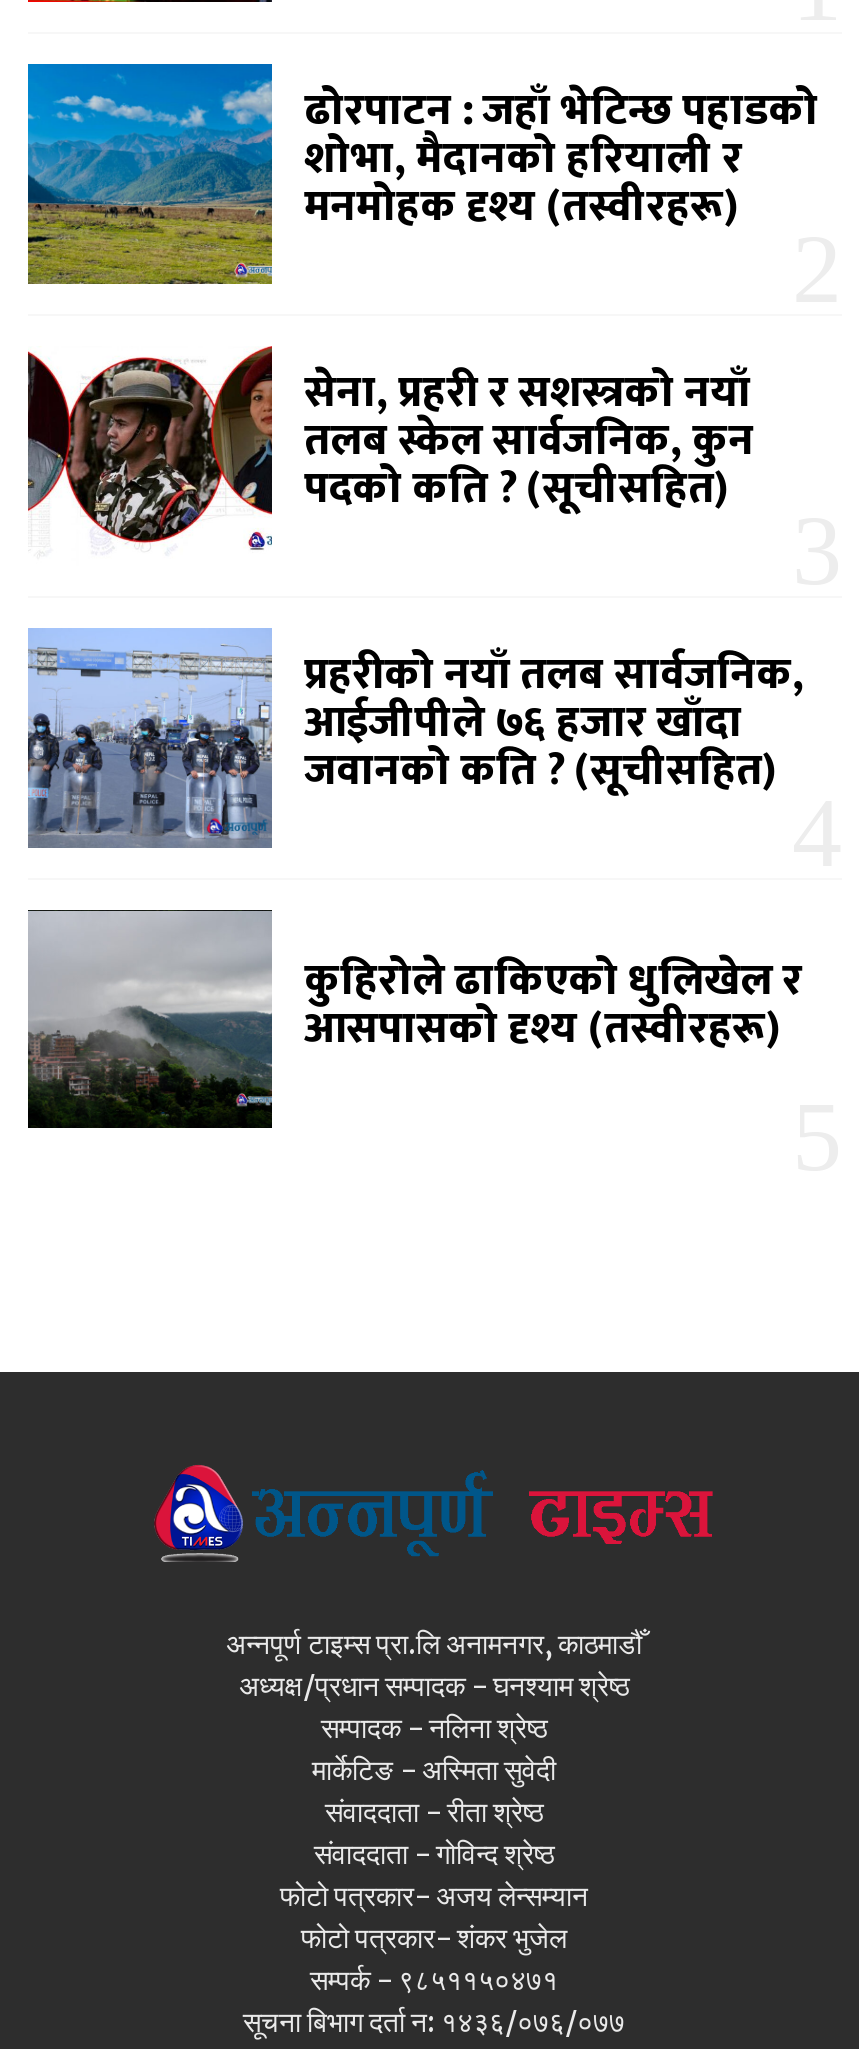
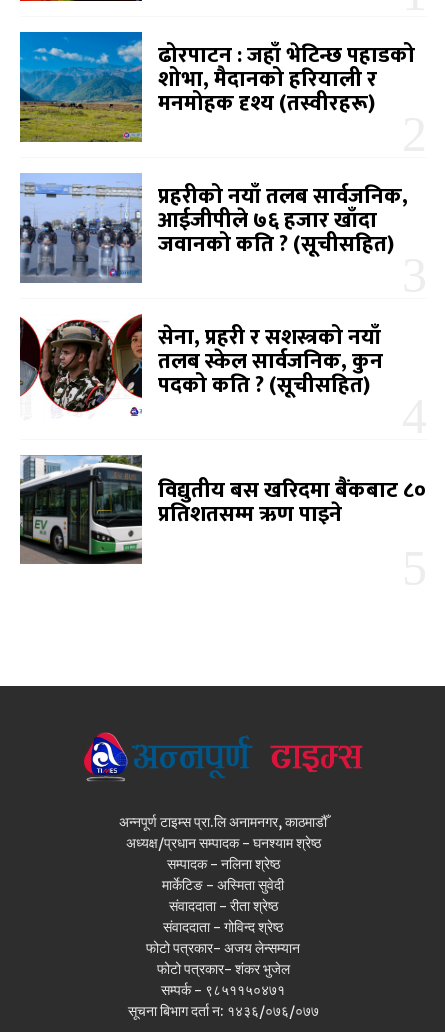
moved [26,344,754,566] -> [20,314,383,423]: [image] | सेना, प्रहरी र सशस्त्रको नयाँ | तलब स्केल सार्वजनिक, कुन | पदको कति ? (सूचीसहित)
moved [24,636,804,850] -> [18,177,408,284]: [image] | प्रहरीको नयाँ तलब सार्वजनिक, | आईजीपीले ७६ हजार खाँदा | जवानको कति ? (सूचीसहित)
[28,910,802,1130] [image] | कुहिरोले ढाकिएको धुलिखेल र | आसपासको दृश्य (तस्वीरहरू) -> [20,455,426,565] [image] | विद्युतीय बस खरिदमा बैंकबाट ८० | प्रतिशतसम्म ऋण पाइने

